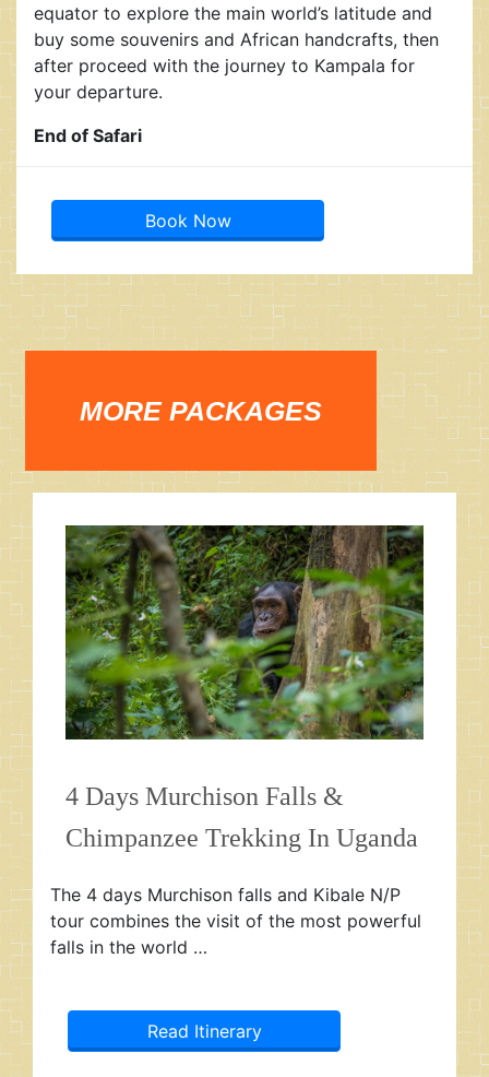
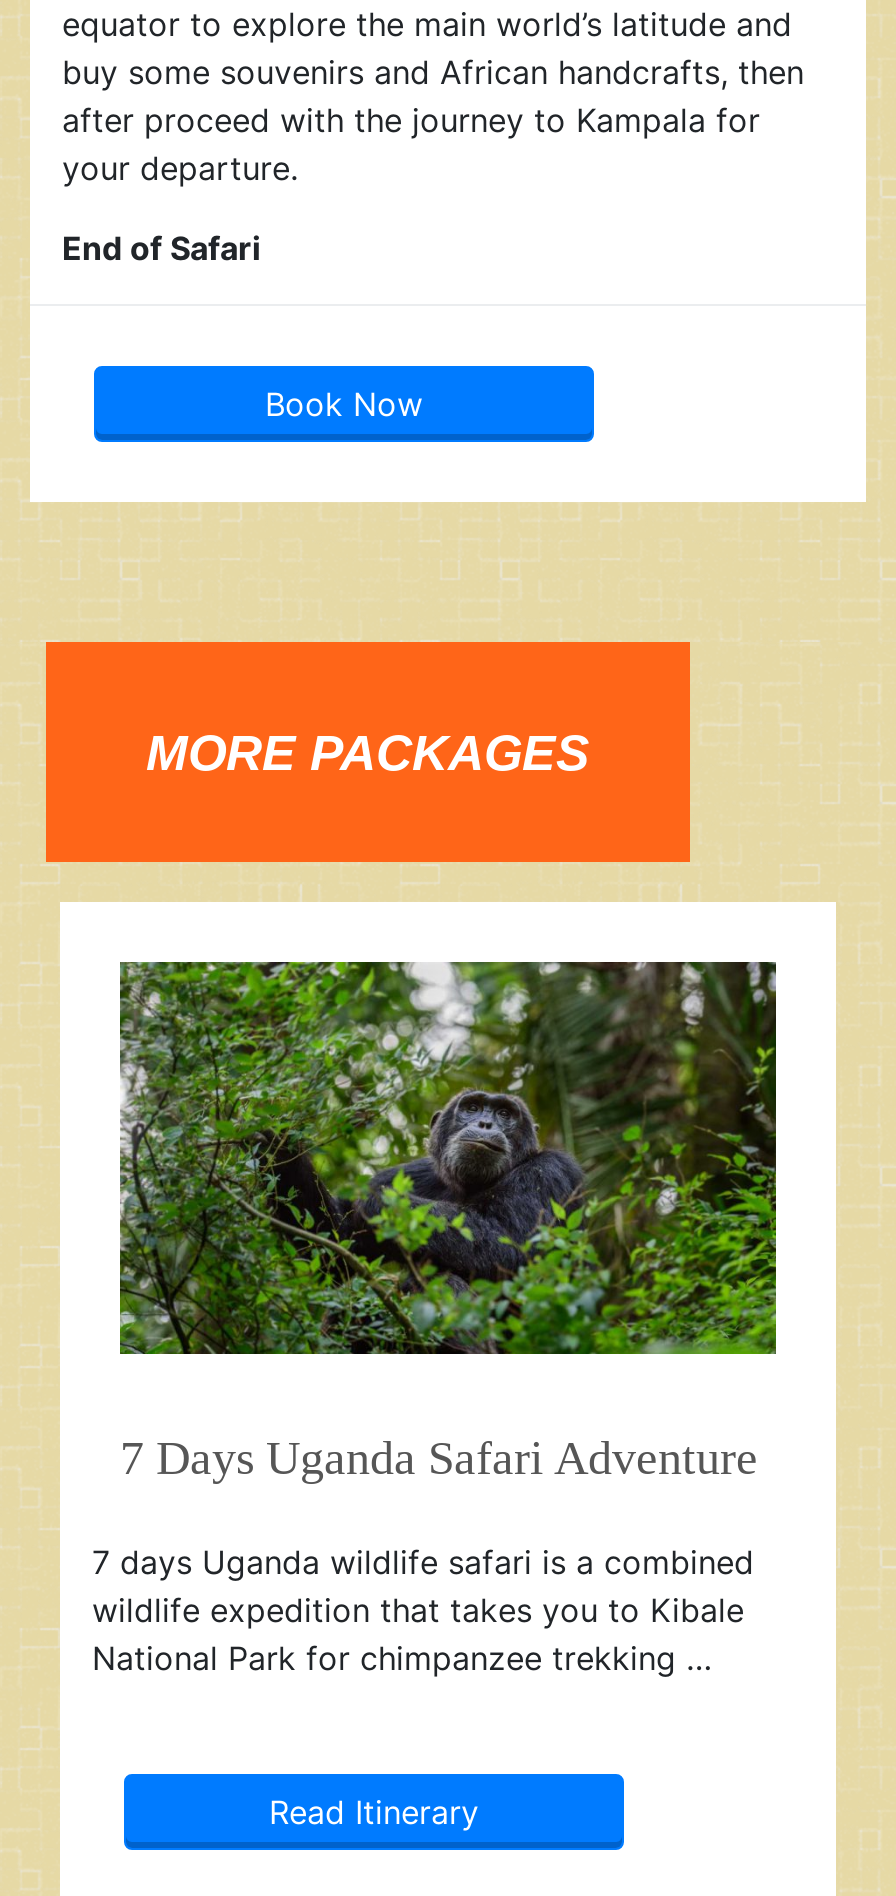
[50,524,424,958] [image] | 4 Days Murchison Falls & | Chimpanzee Trekking In Uganda | The 4 days Murchison falls and Kibale N/P | tour combines the visit of the most powerful | falls in the world … -> [92,960,776,1679] [image] | 7 Days Uganda Safari Adventure | 7 days Uganda wildlife safari is a combined | wildlife expedition that takes you to Kibale | National Park for chimpanzee trekking …

